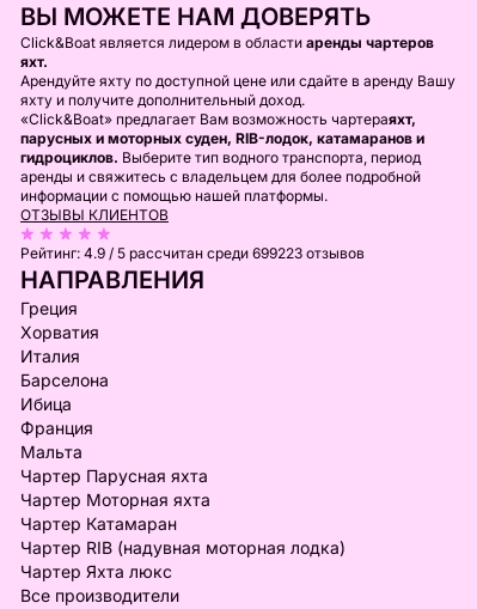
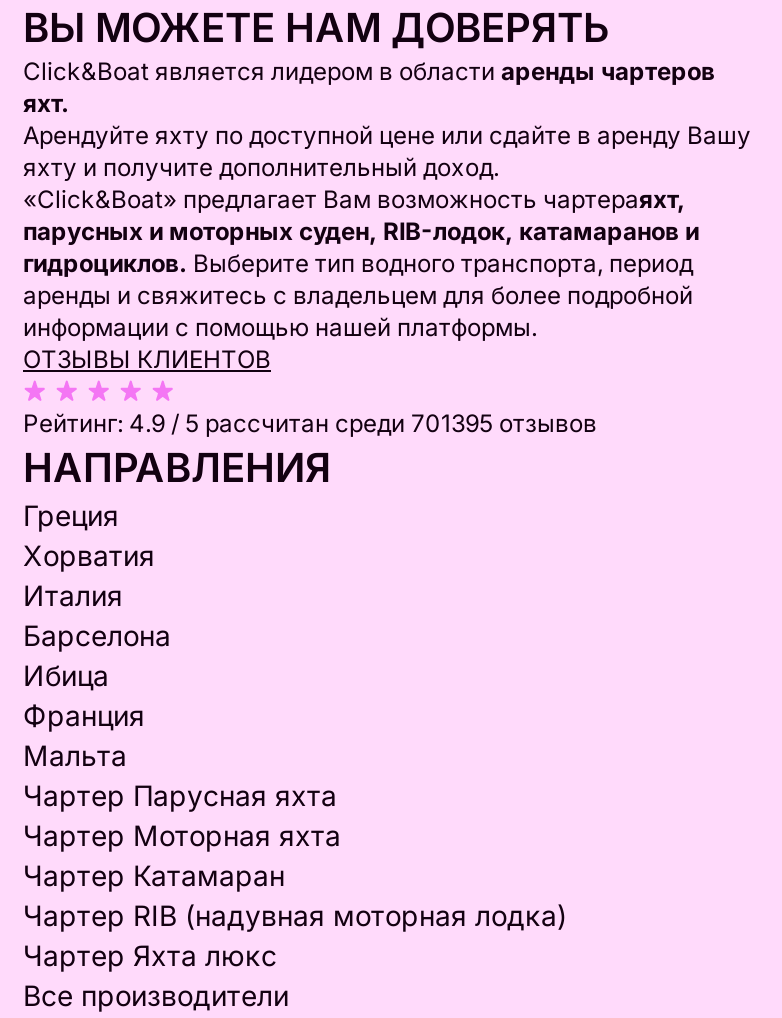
[20,244,365,262] Рейтинг: 4.9 / 5 рассчитан среди 699223 отзывов -> [23,408,597,438] Рейтинг: 4.9 / 5 рассчитан среди 701395 отзывов

